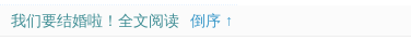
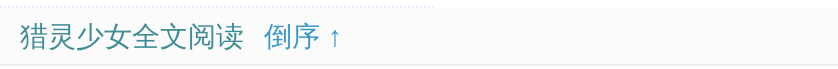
[11,12,179,30] 我们要结婚啦！全文阅读 -> [20,21,244,53] 猎灵少女全文阅读

